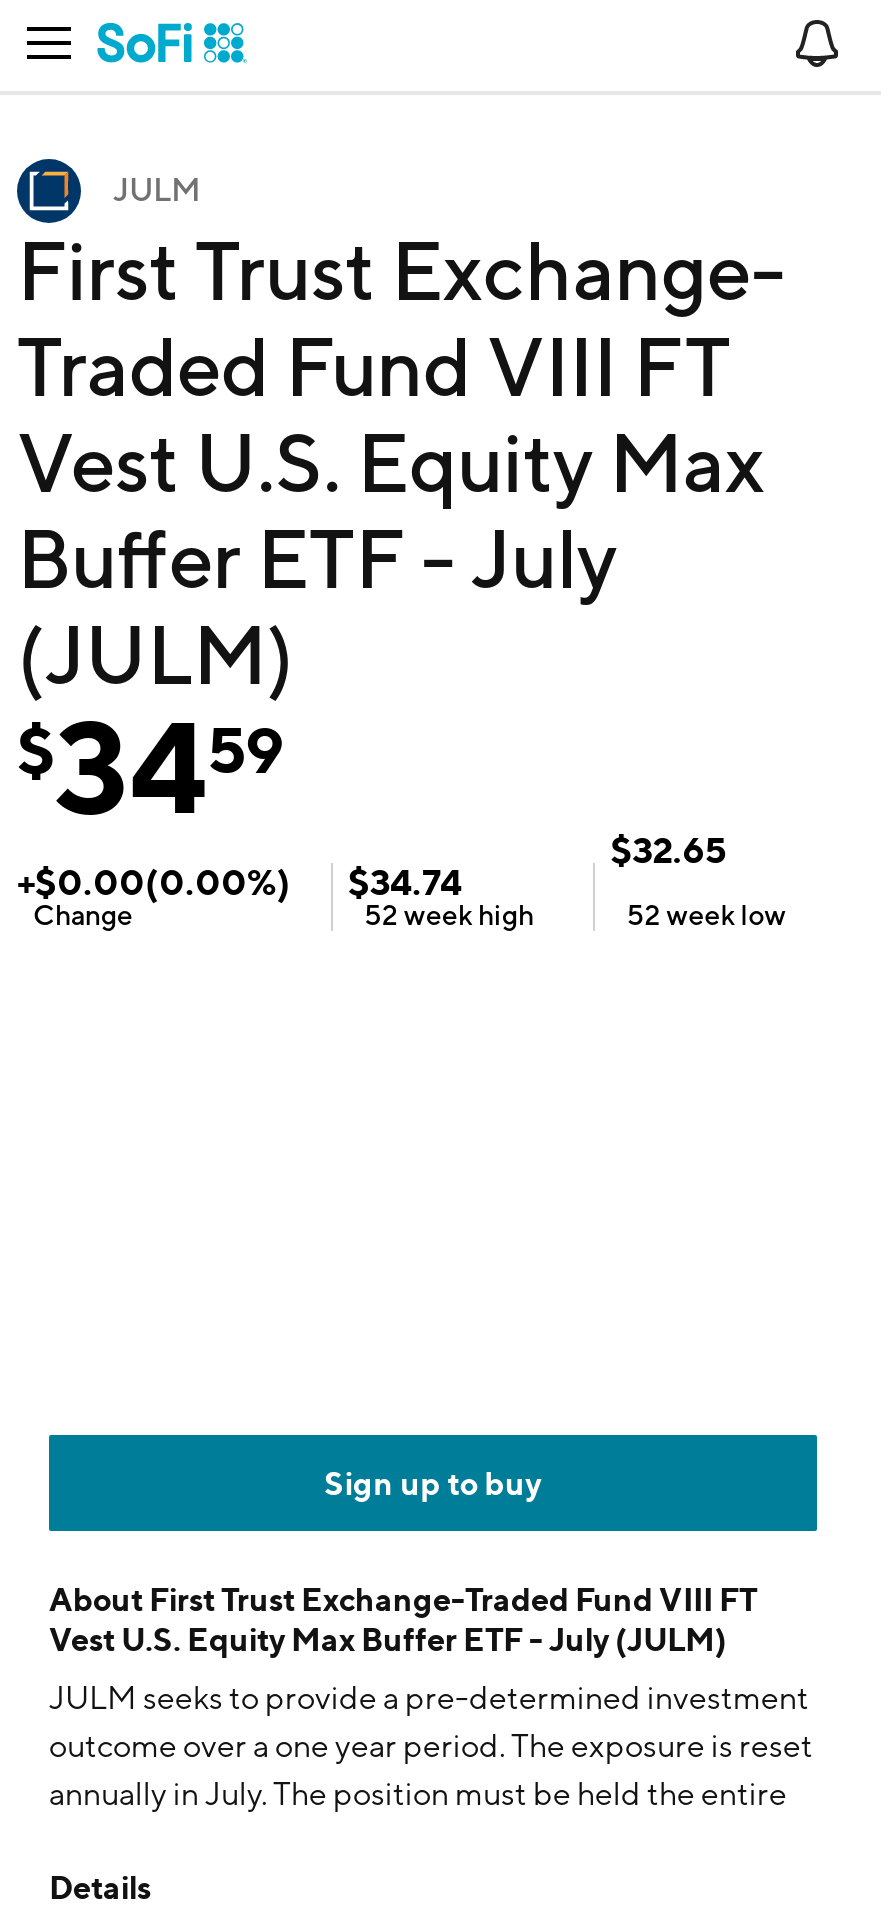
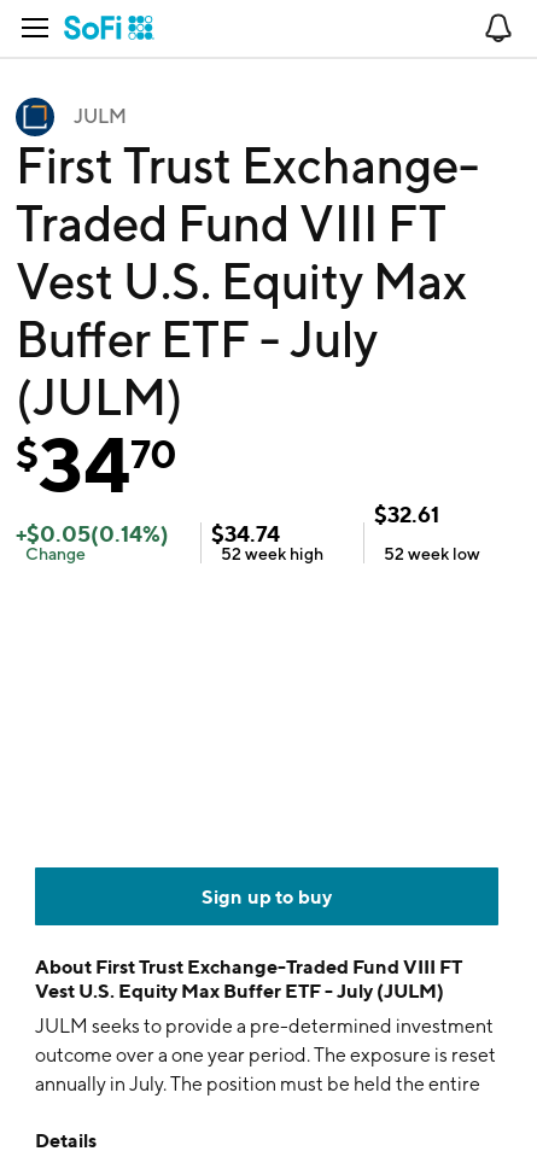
[17,687,285,845] $3459 -> [16,416,177,512] $3470
[611,827,727,871] $32.65 -> [374,501,439,527] $32.61
[17,859,462,903] +$0.00(0.00%) $34.74 -> [16,520,280,547] +$0.05(0.14%) $34.74

